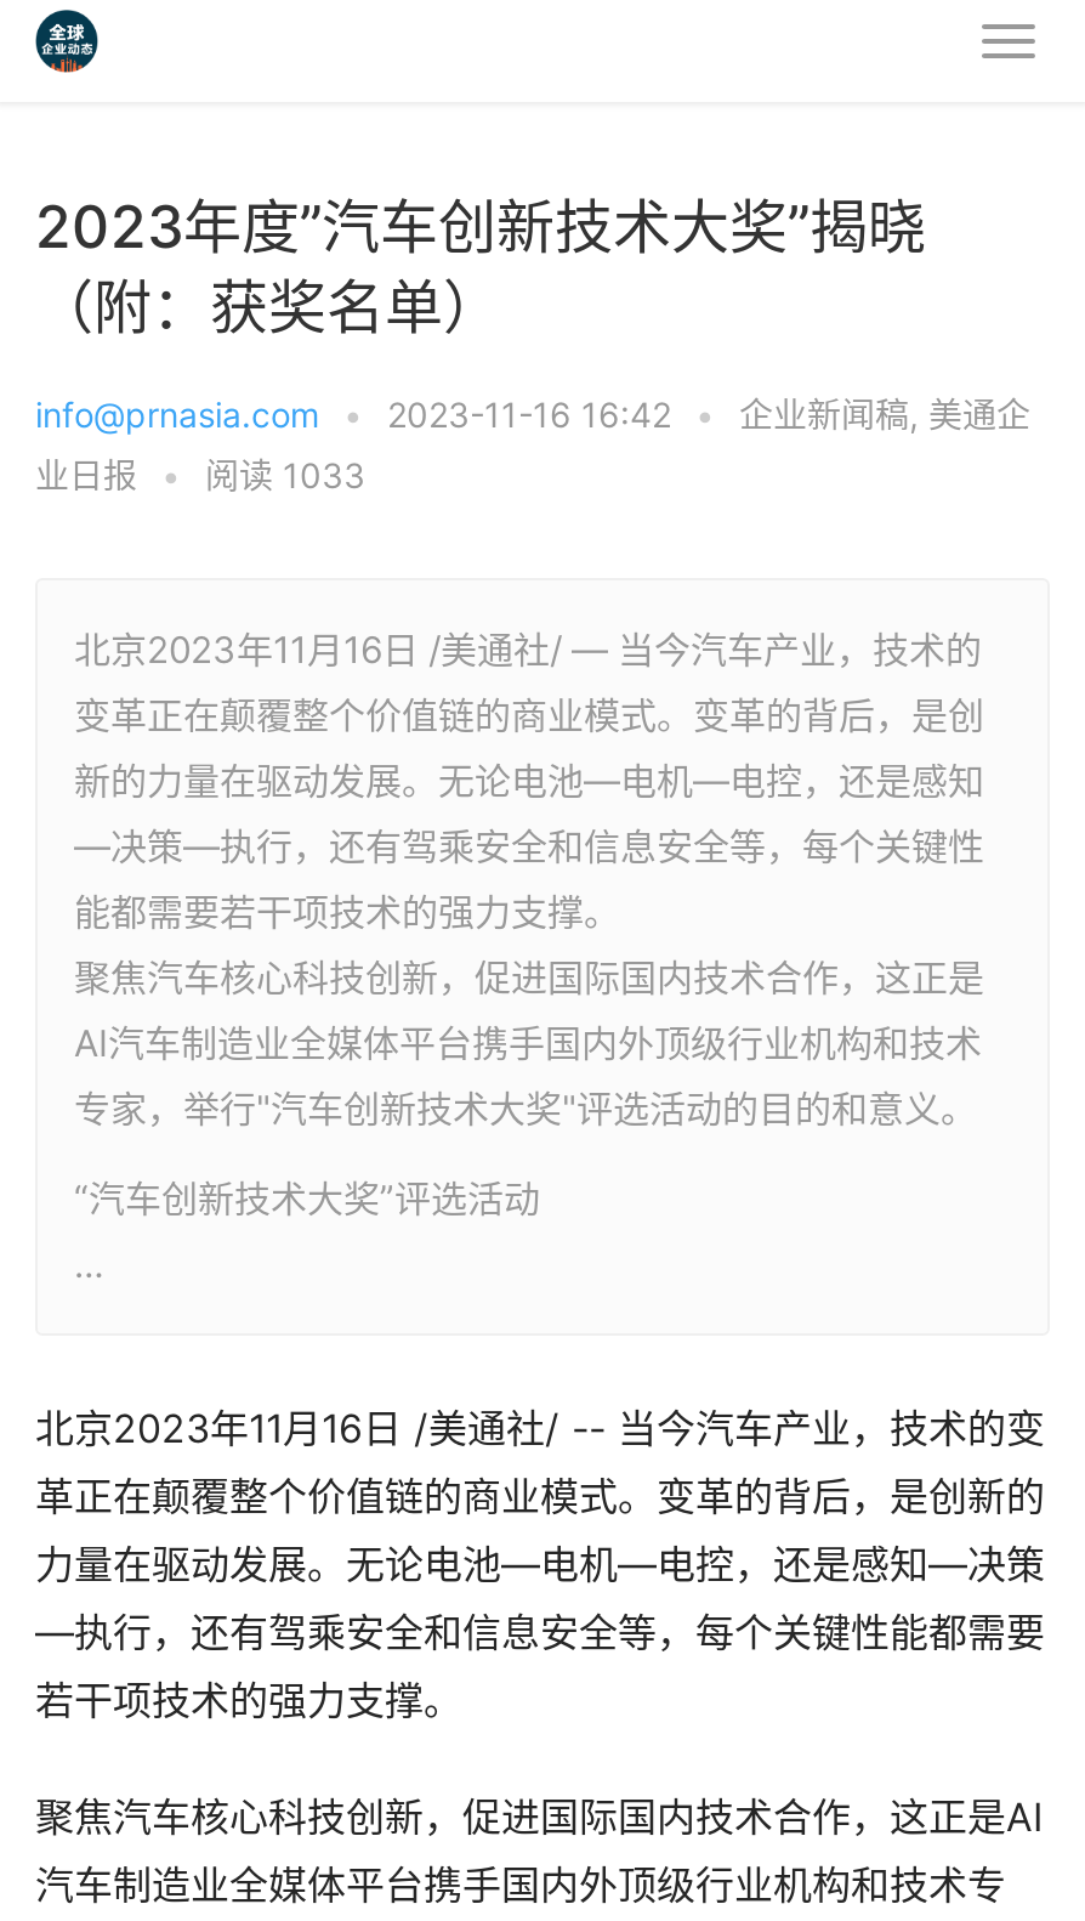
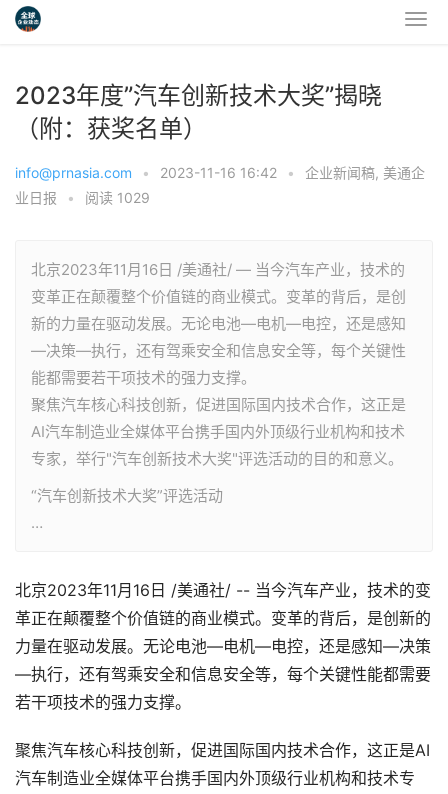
[35,454,365,495] 业日报 • 阅读 1033 -> [15,189,150,206] 业日报 • 阅读 1029

